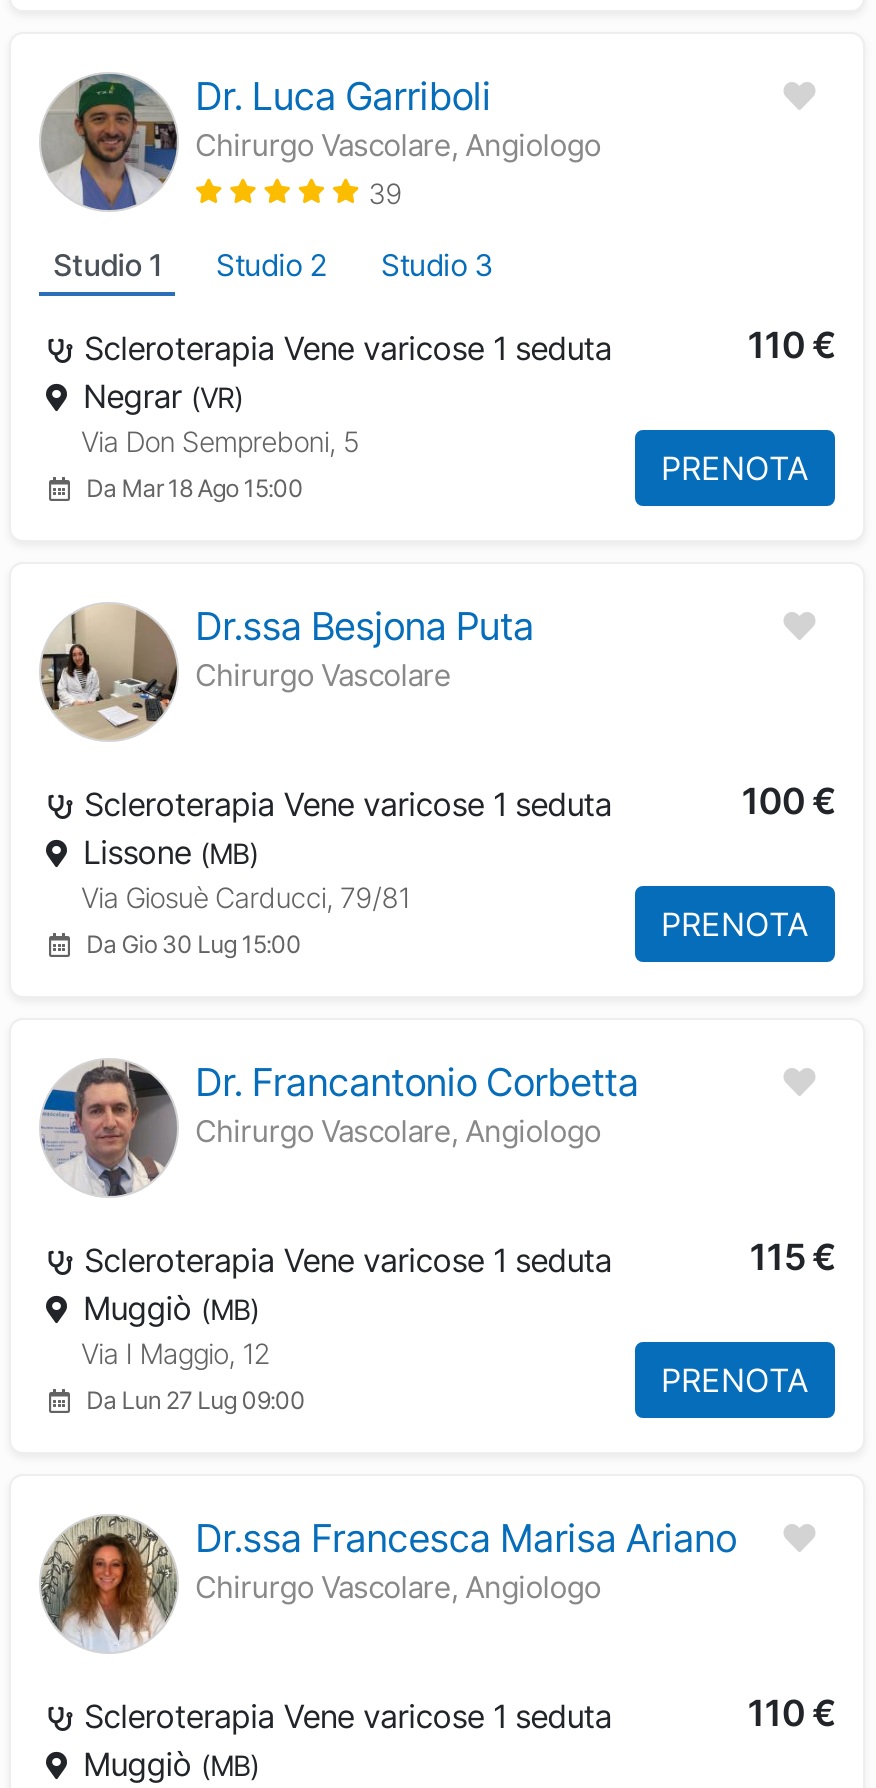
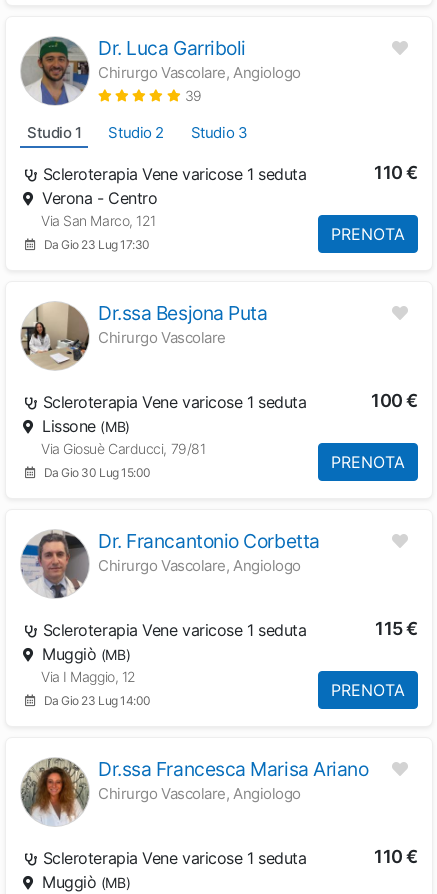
[74,377,358,504] Negrar (VR) | Via Don Sempreboni, 5 | Da Mar 18 Ago 15:00 -> [37,188,157,252] Verona - Centro | Via San Marco, 121 | Da Gio 23 Lug 17:30
[86,1386,305,1416] Da Lun 27 Lug 09:00 -> [44,693,151,708] Da Gio 23 Lug 14:00

